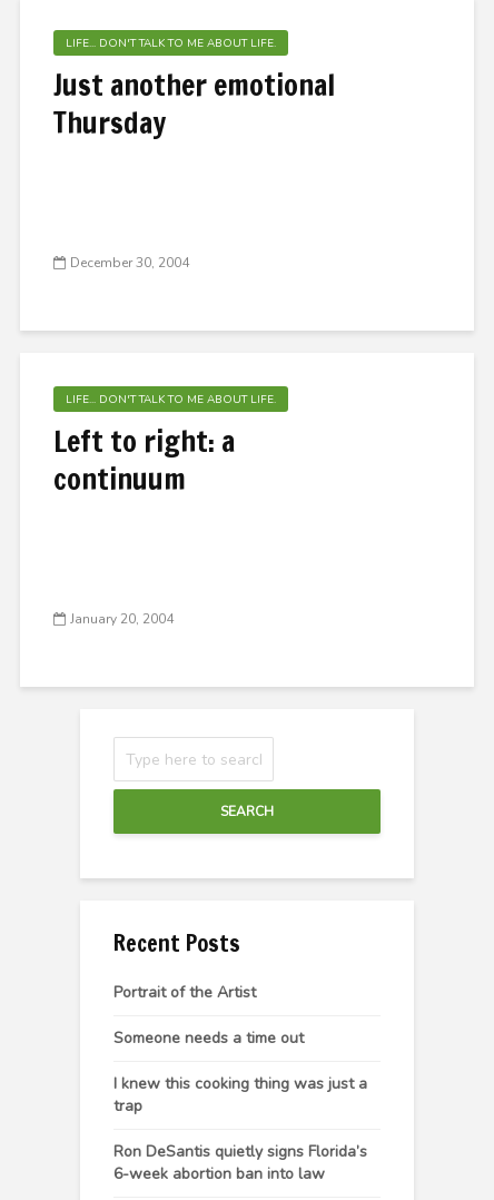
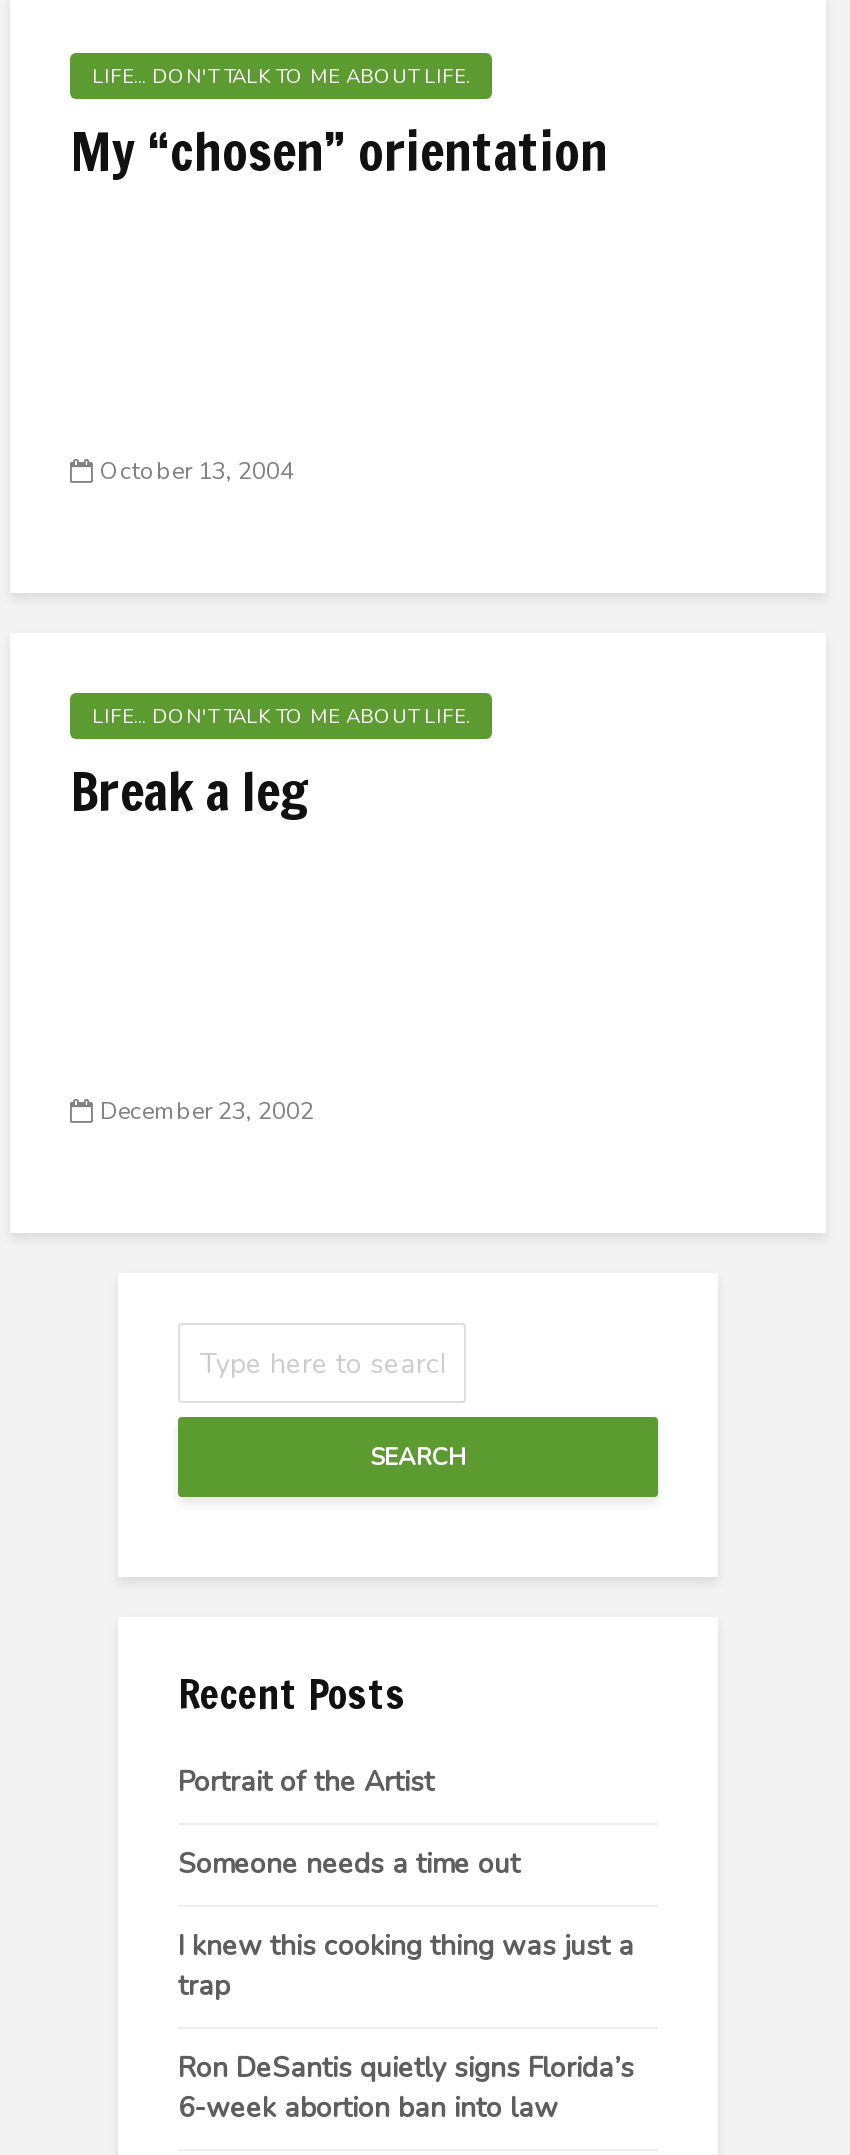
[53,65,335,144] Just another emotional | Thursday -> [70,115,608,189] My “chosen” orientation
[70,254,189,272] December 30, 2004 -> [100,455,294,487] October 13, 2004
[53,421,235,500] Left to right: a | continuum -> [70,755,310,829] Break a leg
[70,610,174,628] January 20, 2004 -> [100,1095,314,1127] December 23, 2002

